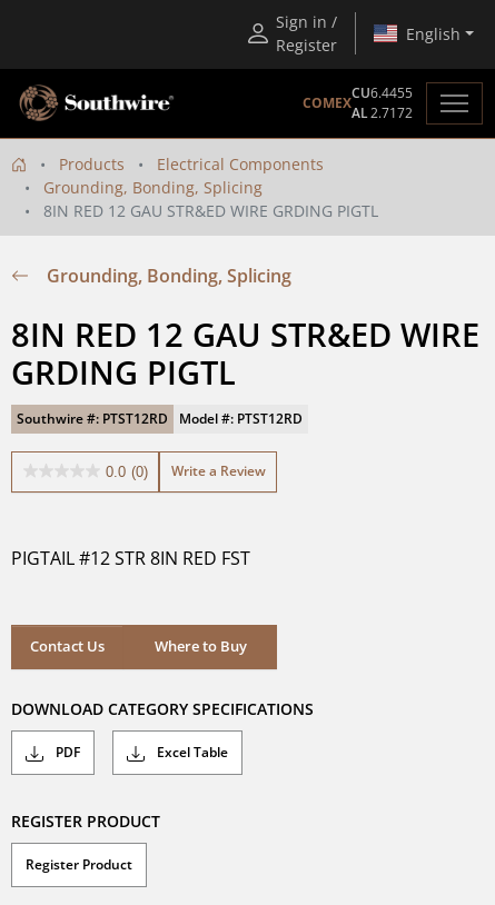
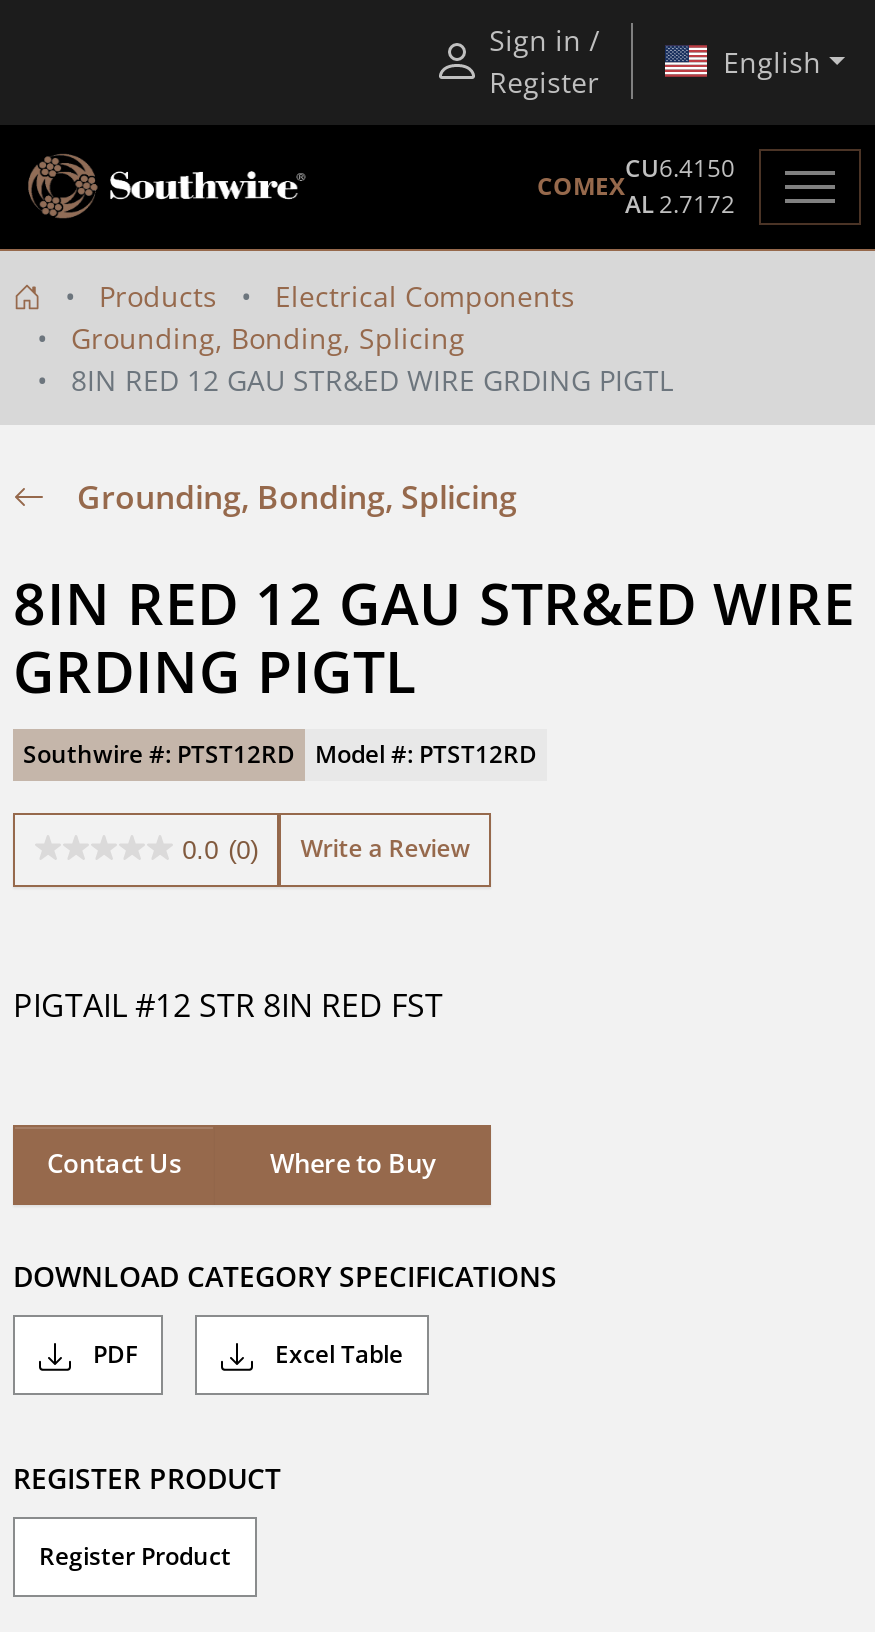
[352,83,413,102] CU6.4455 -> [625,151,735,185] CU6.4150

